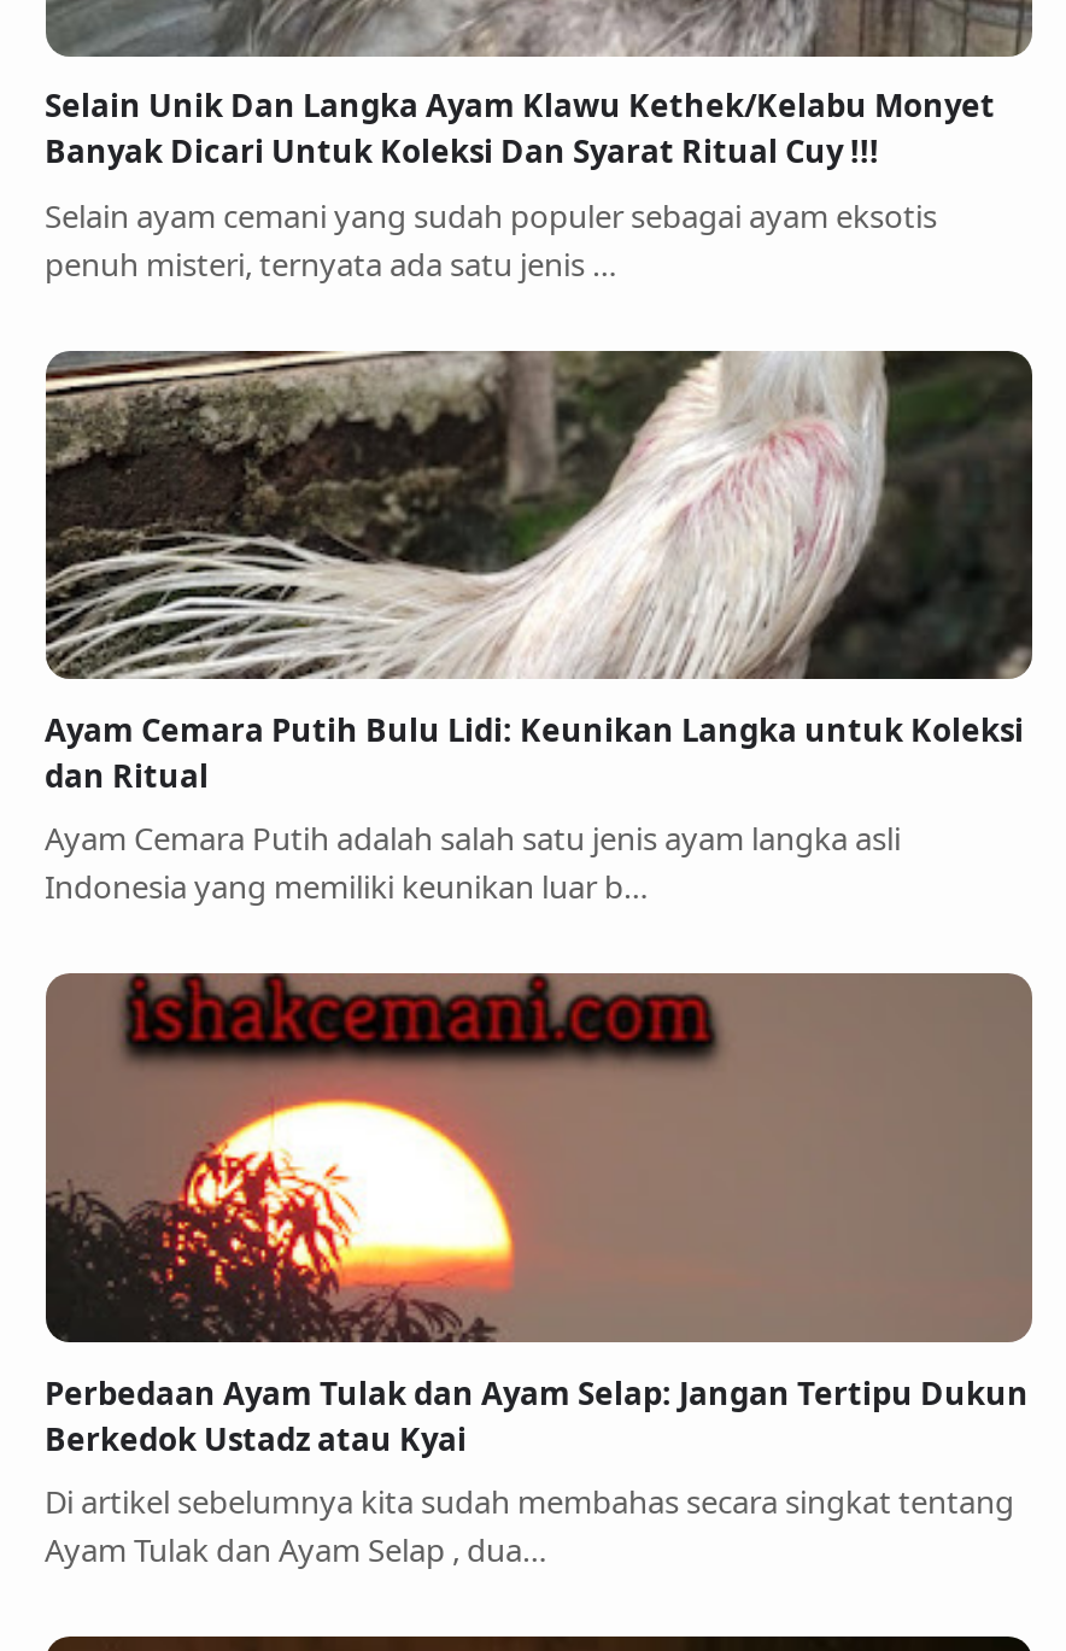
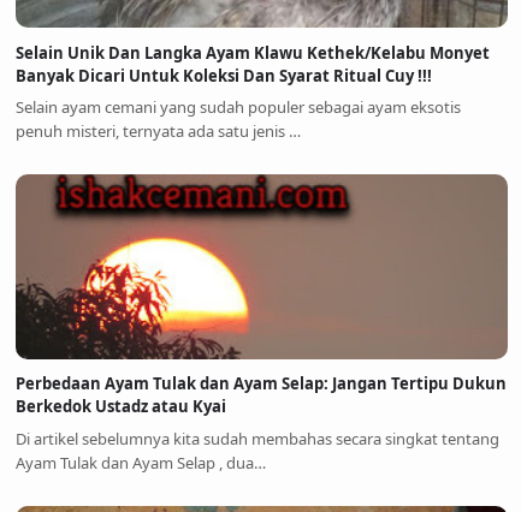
[45,350,1030,908] [image] | Ayam Cemara Putih Bulu Lidi: Keunikan Langka untuk Koleksi | dan Ritual | Ayam Cemara Putih adalah salah satu jenis ayam langka asli | Indonesia yang memiliki keunikan luar b… -> none

